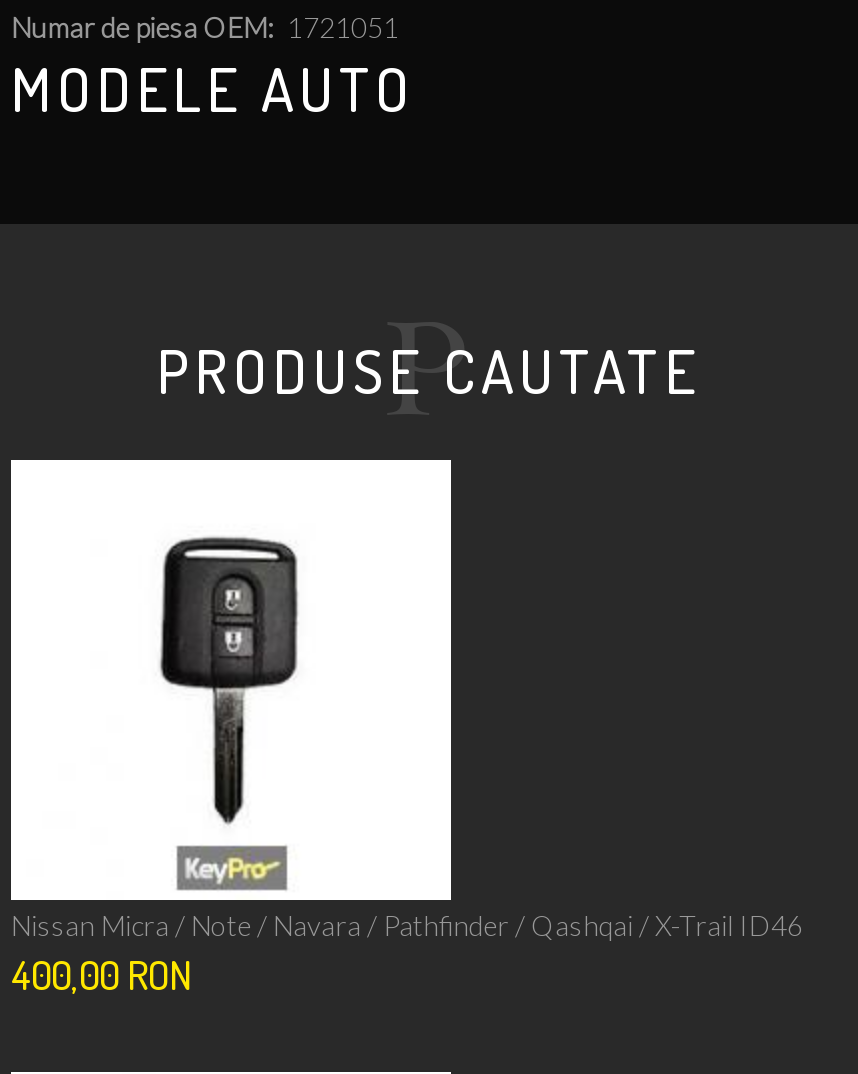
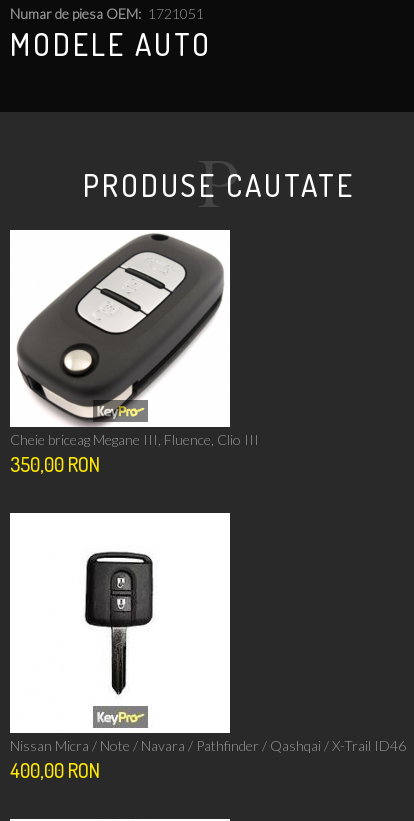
none -> [10,233,259,477] [image] | Cheie briceag Megane III, Fluence, Clio III | 350,00 RON

